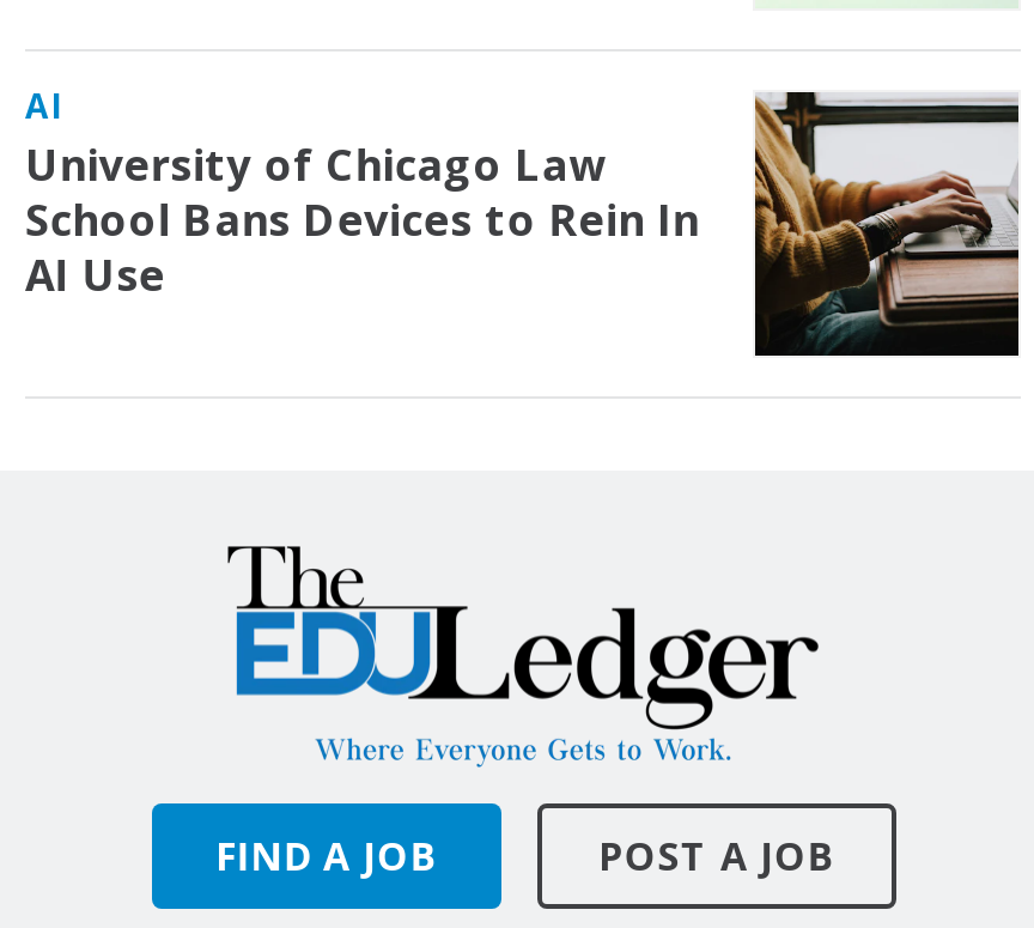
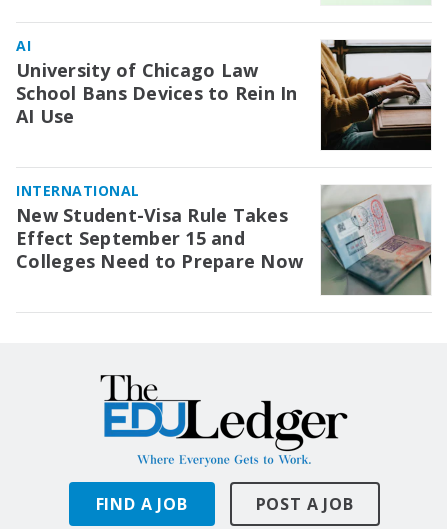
none -> [16,181,431,295] [image] | INTERNATIONAL | New Student-Visa Rule Takes | Effect September 15 and | Colleges Need to Prepare Now

